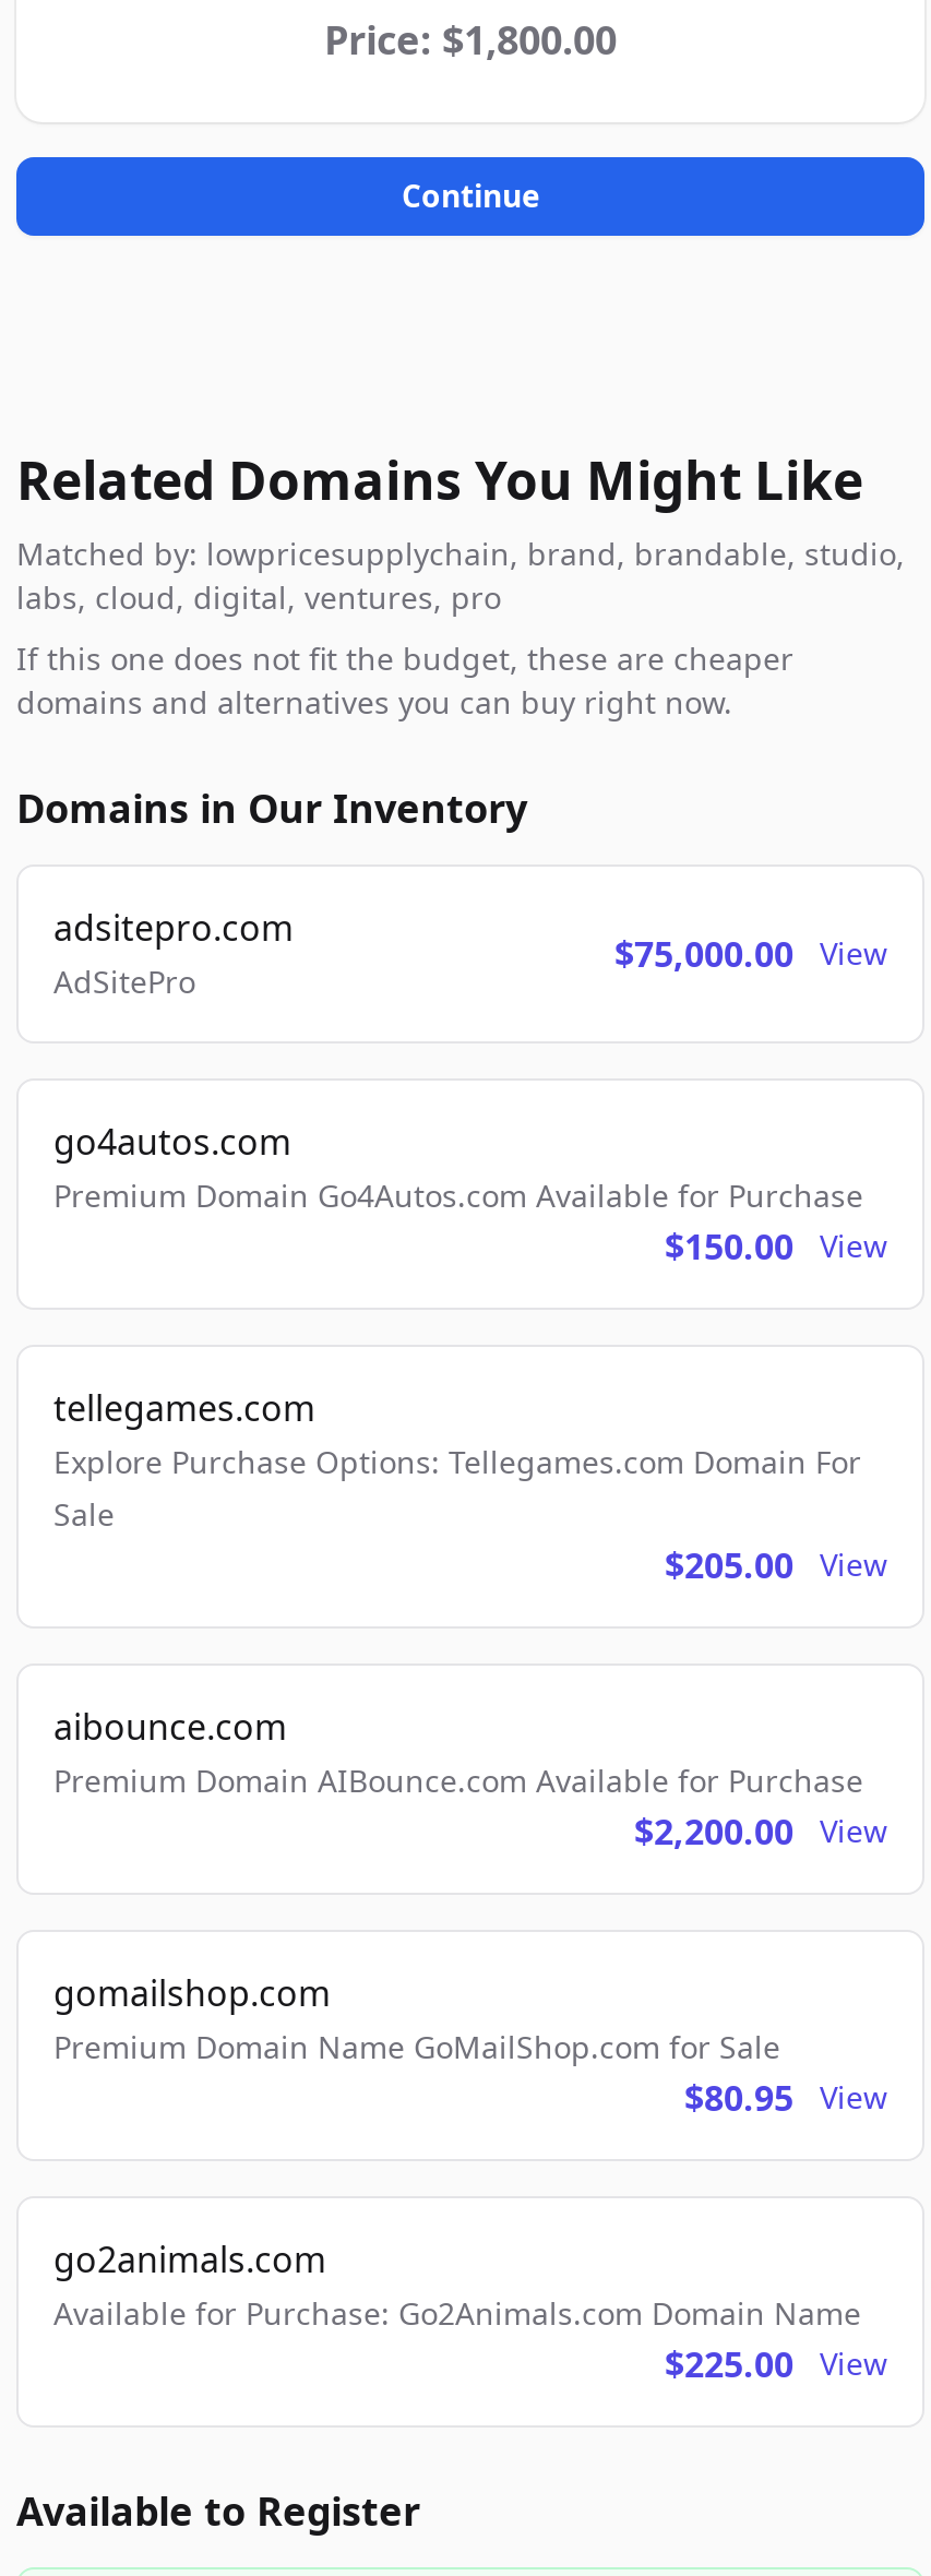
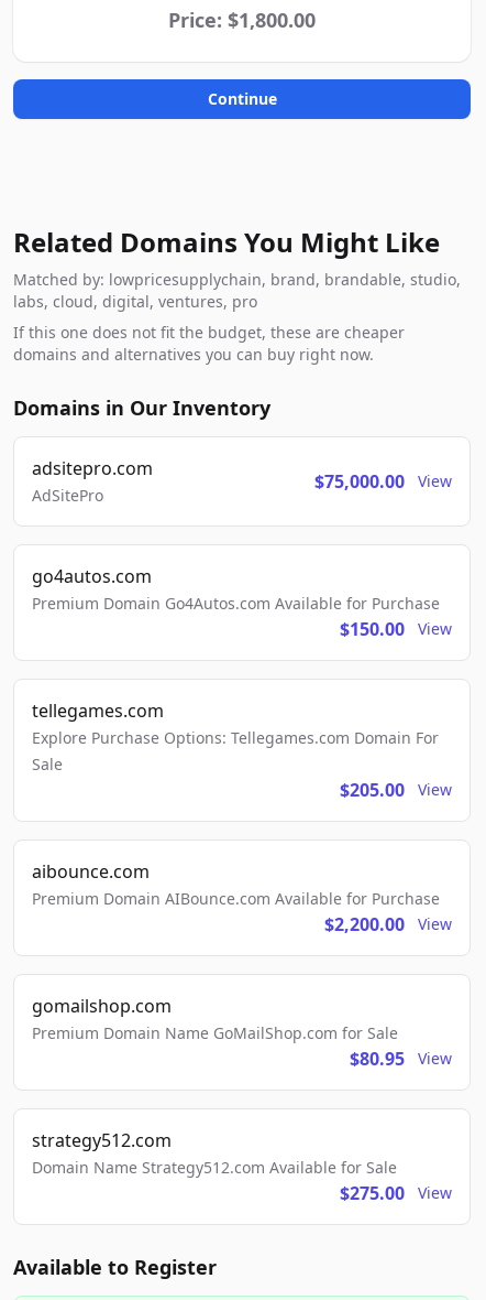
[53,2235,861,2388] go2animals.com | Available for Purchase: Go2Animals.com Domain Name | $225.00 -> [32,1128,405,1205] strategy512.com | Domain Name Strategy512.com Available for Sale | $275.00

